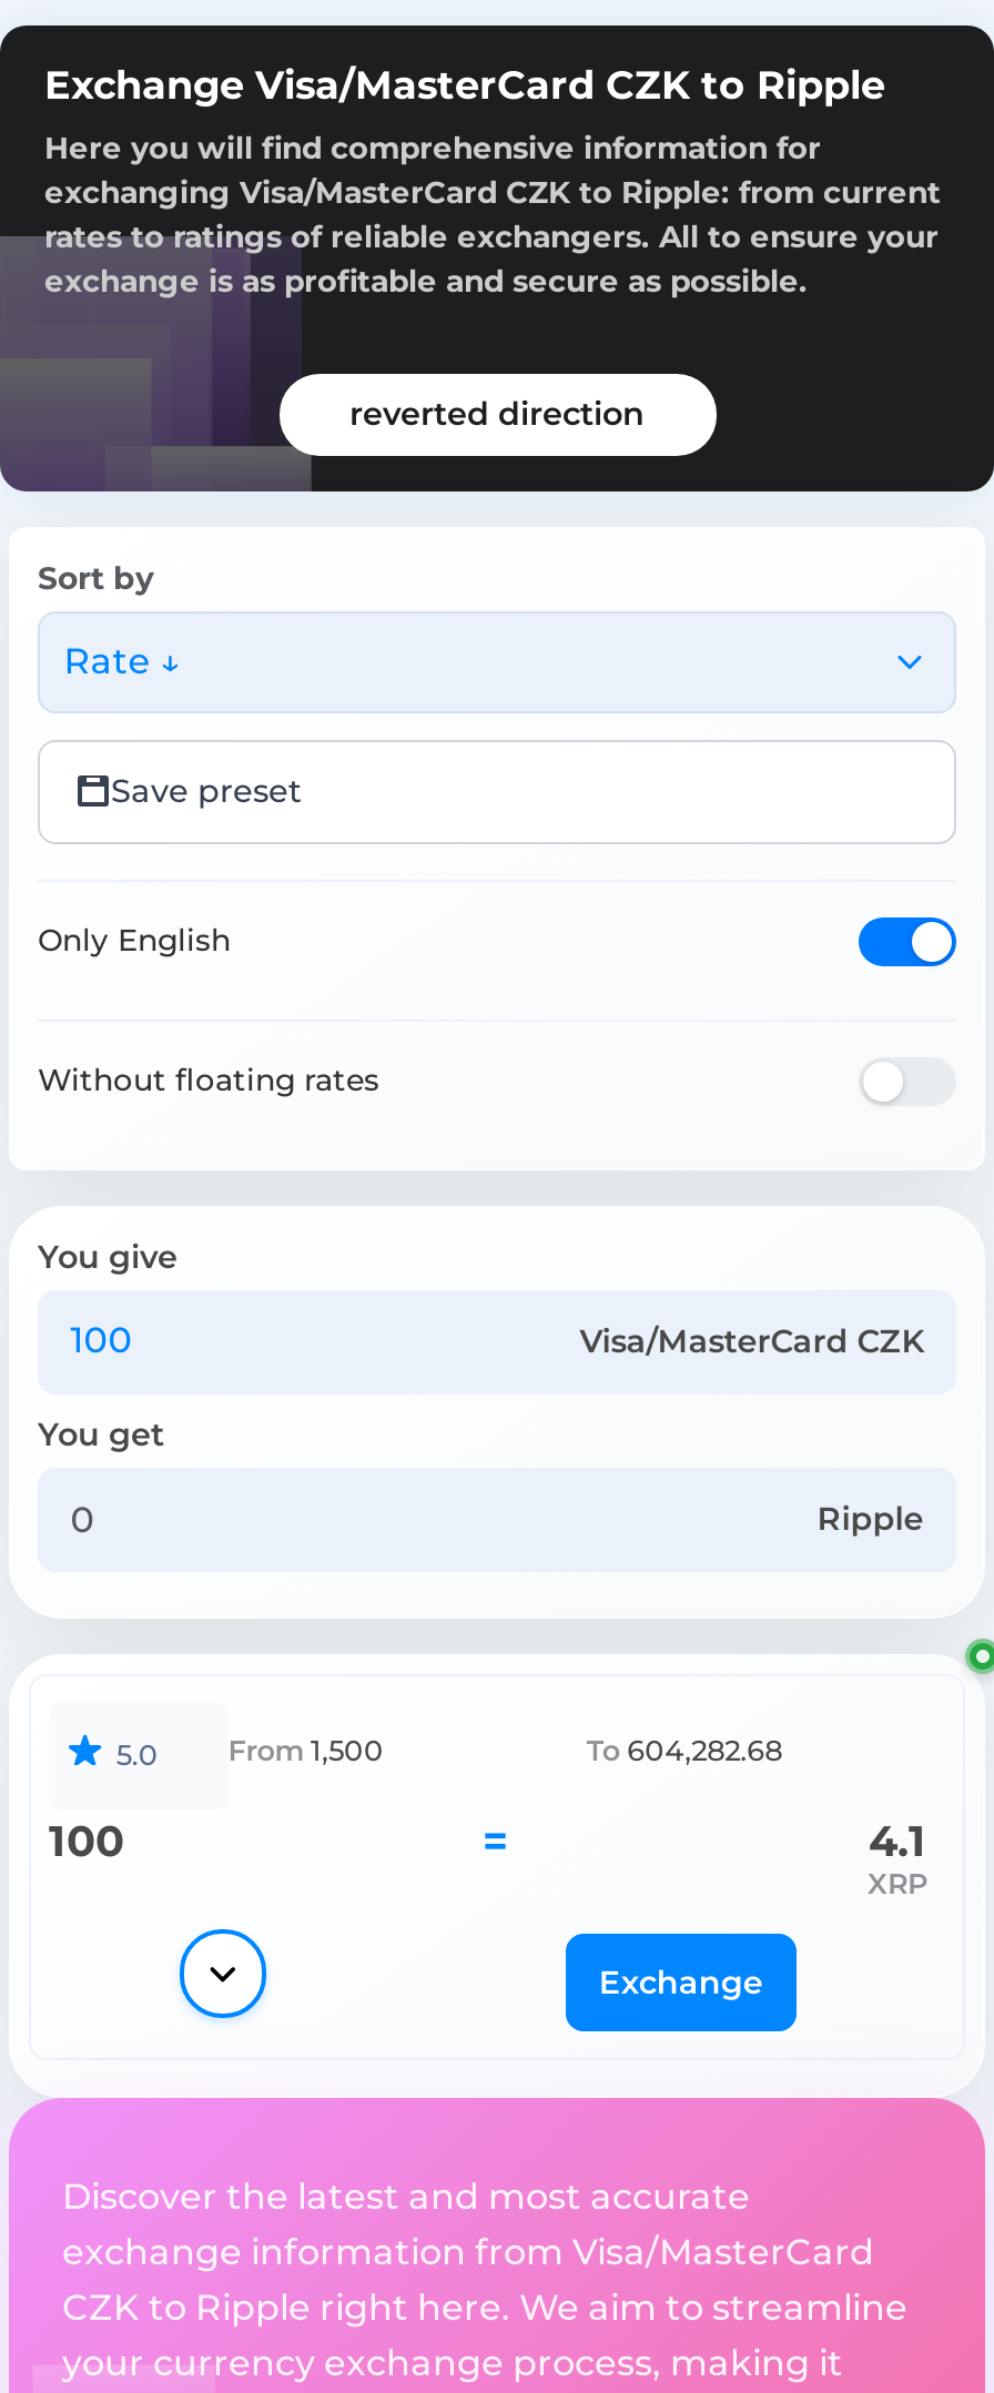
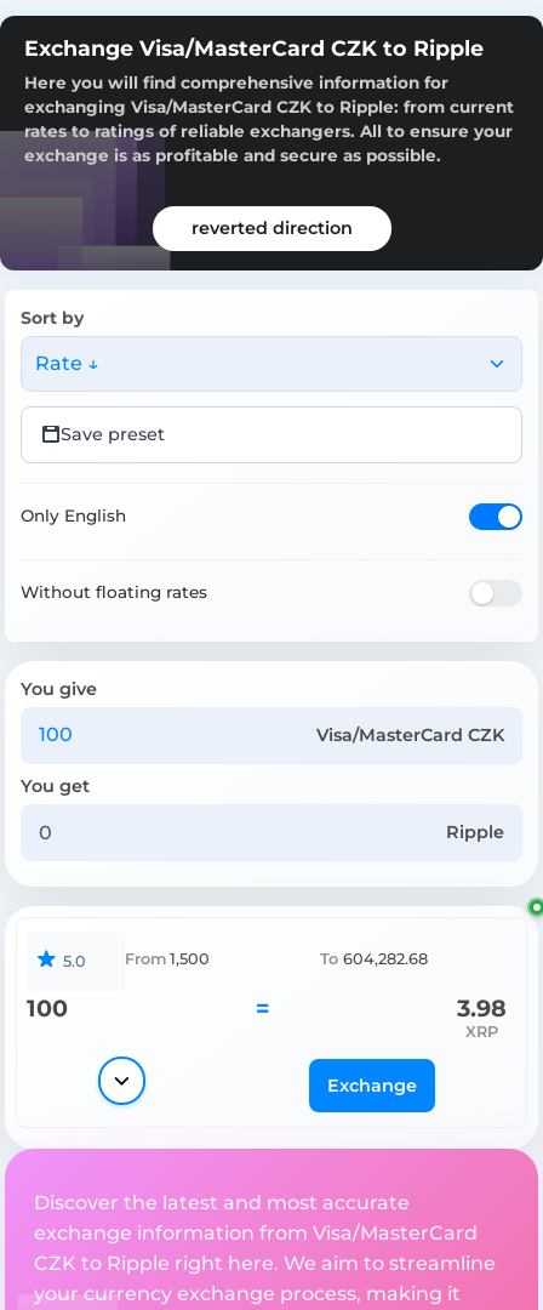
[869,1814,926,1867] 4.1 -> [457,994,507,1023] 3.98

